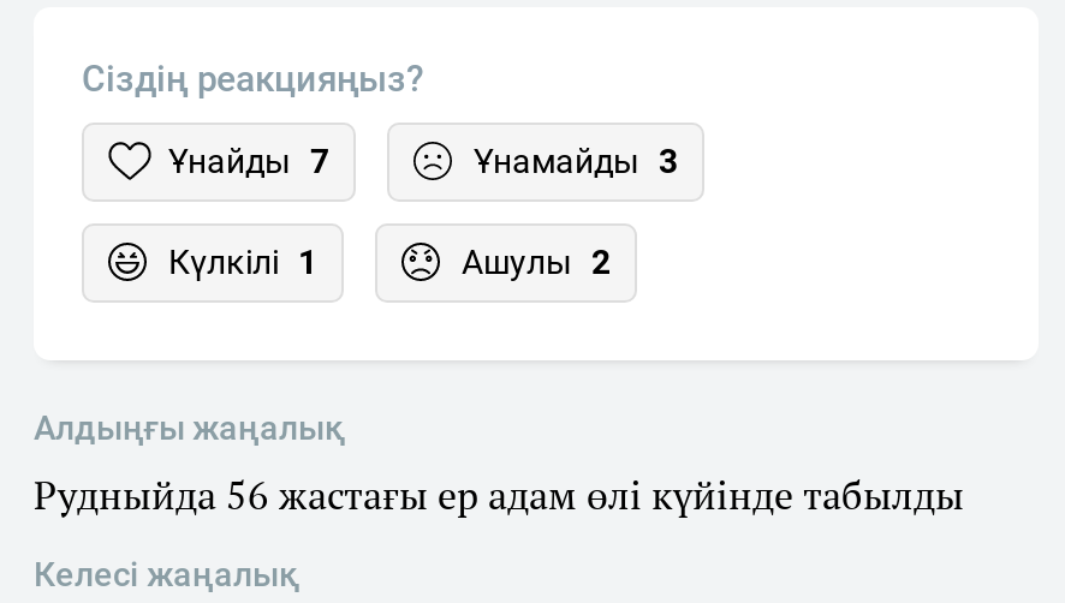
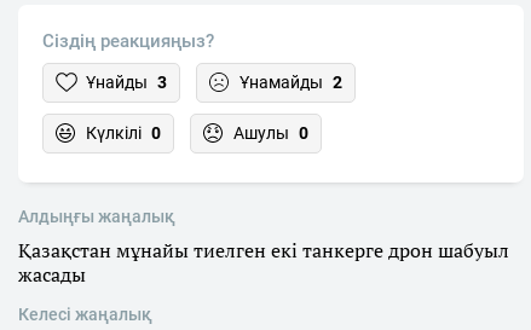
[168,141,329,180] Ұнайды 7 -> [86,72,167,92] Ұнайды 3
[474,141,678,180] Ұнамайды 3 -> [239,72,342,92] Ұнамайды 2
[168,242,317,281] Күлкілі 1 -> [86,123,161,142] Күлкілі 0
[462,242,611,281] Ашулы 2 -> [233,123,308,142] Ашулы 0
[34,468,964,521] Рудныйда 56 жастағы ер адам өлі күйінде табылды -> [18,237,509,287] Қазақстан мұнайы тиелген екі танкерге дрон шабуыл | жасады

